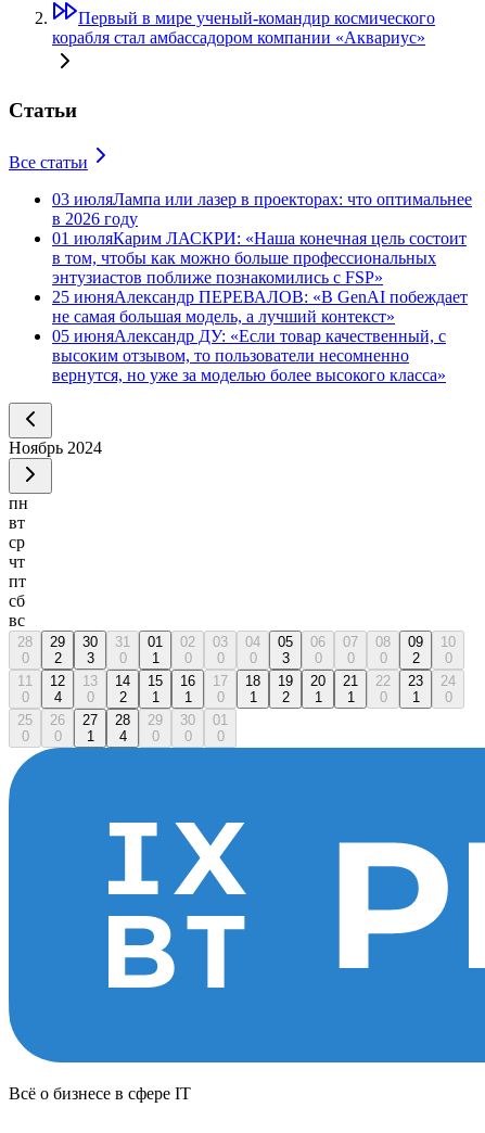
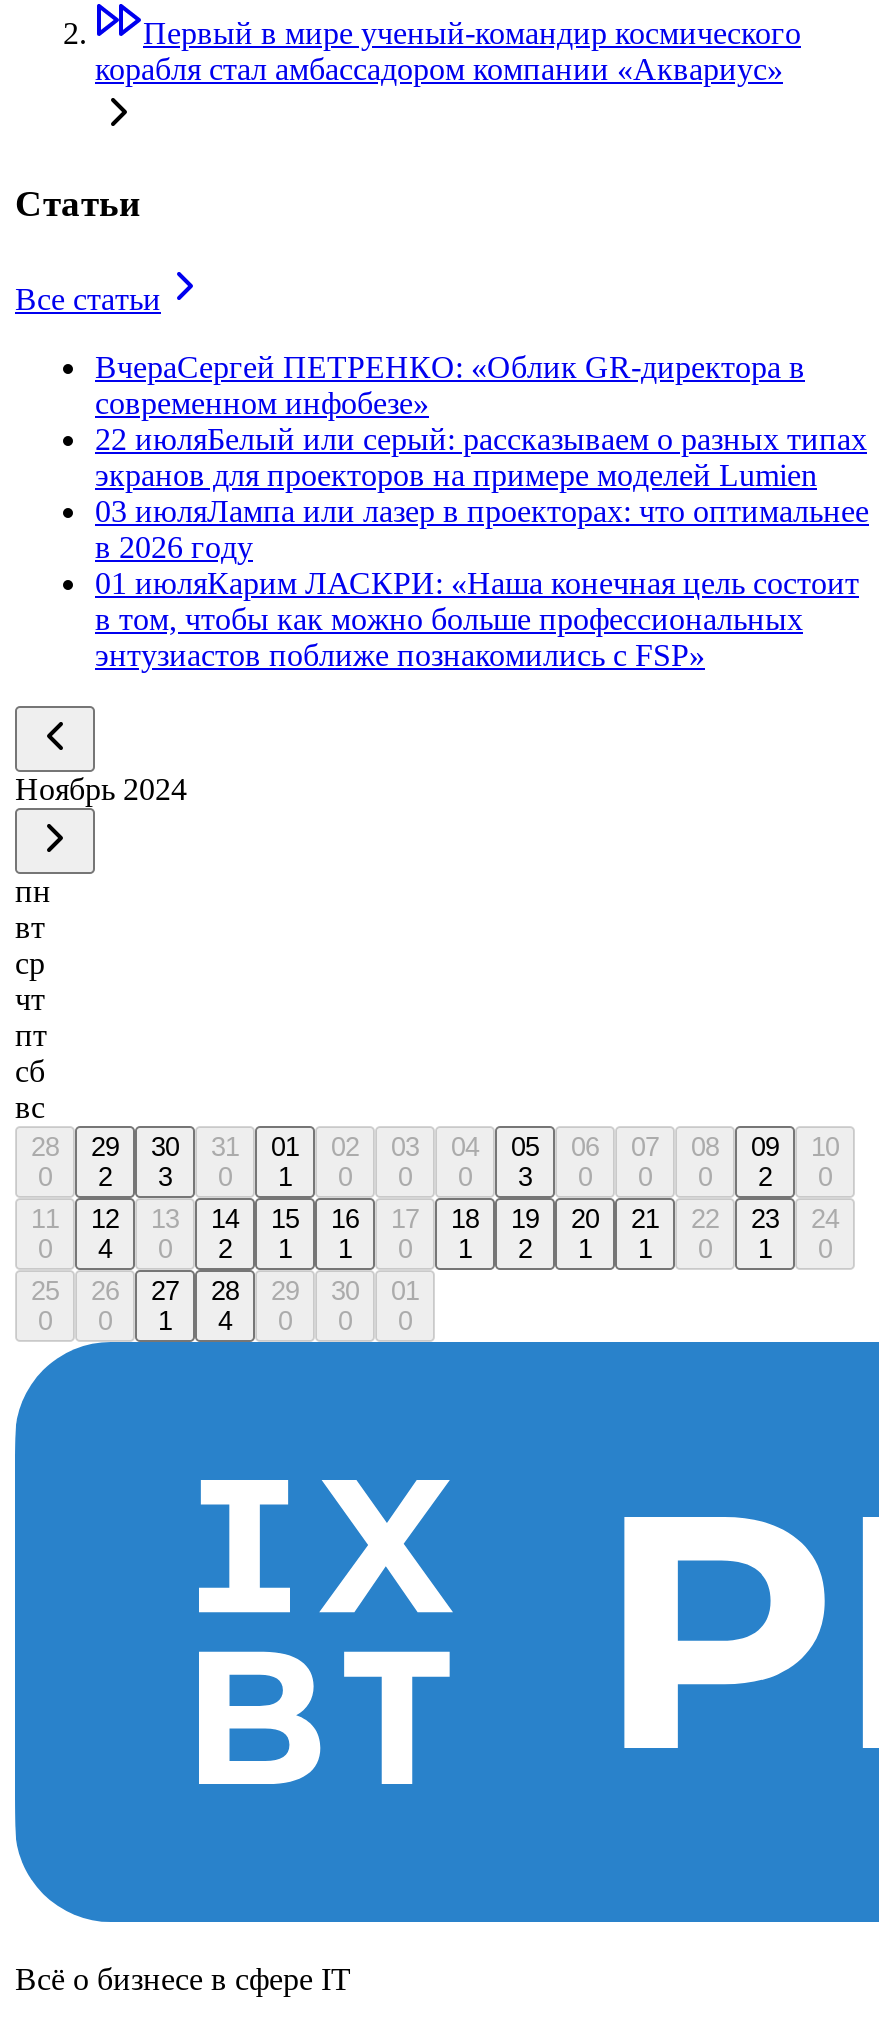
none -> [95,350,867,492] ВчераСергей ПЕТРЕНКО: «Облик GR‑директора в | современном инфобезе» | 22 июляБелый или серый: рассказываем о разных типах | экранов для проекторов на примере моделей Lumien
moved [52,190,472,287] -> [95,494,869,672]: 03 июляЛампа или лазер в проекторах: что оптимальнее | в 2026 году | 01 июляКарим ЛАСКРИ: «Наша конечная цель состоит | в том, чтобы как можно больше профессиональных | энтузиастов поближе познакомились с FSP»
[52,288,468,384] 25 июняАлександр ПЕРЕВАЛОВ: «В GenAI побеждает | не самая большая модель, а лучший контекст» | 05 июняАлександр ДУ: «Если товар качественный, с | высоким отзывом, то пользователи несомненно | вернутся, но уже за моделью более высокого класса» -> none

